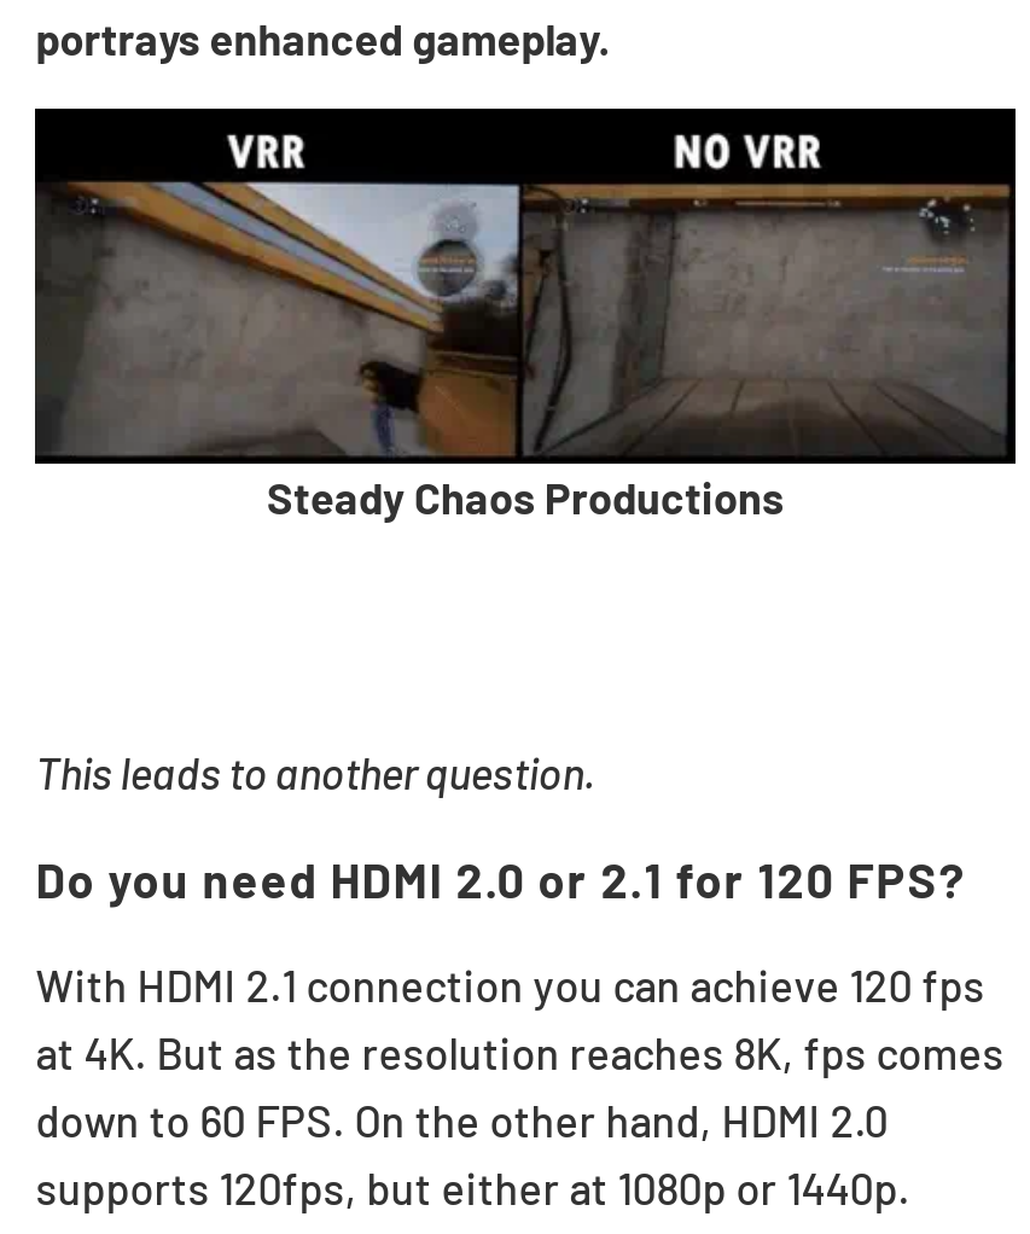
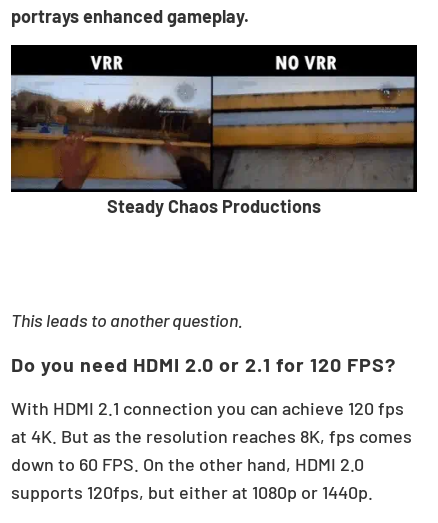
[33,181,1013,456] [image] -> [11,74,416,189] [image]

